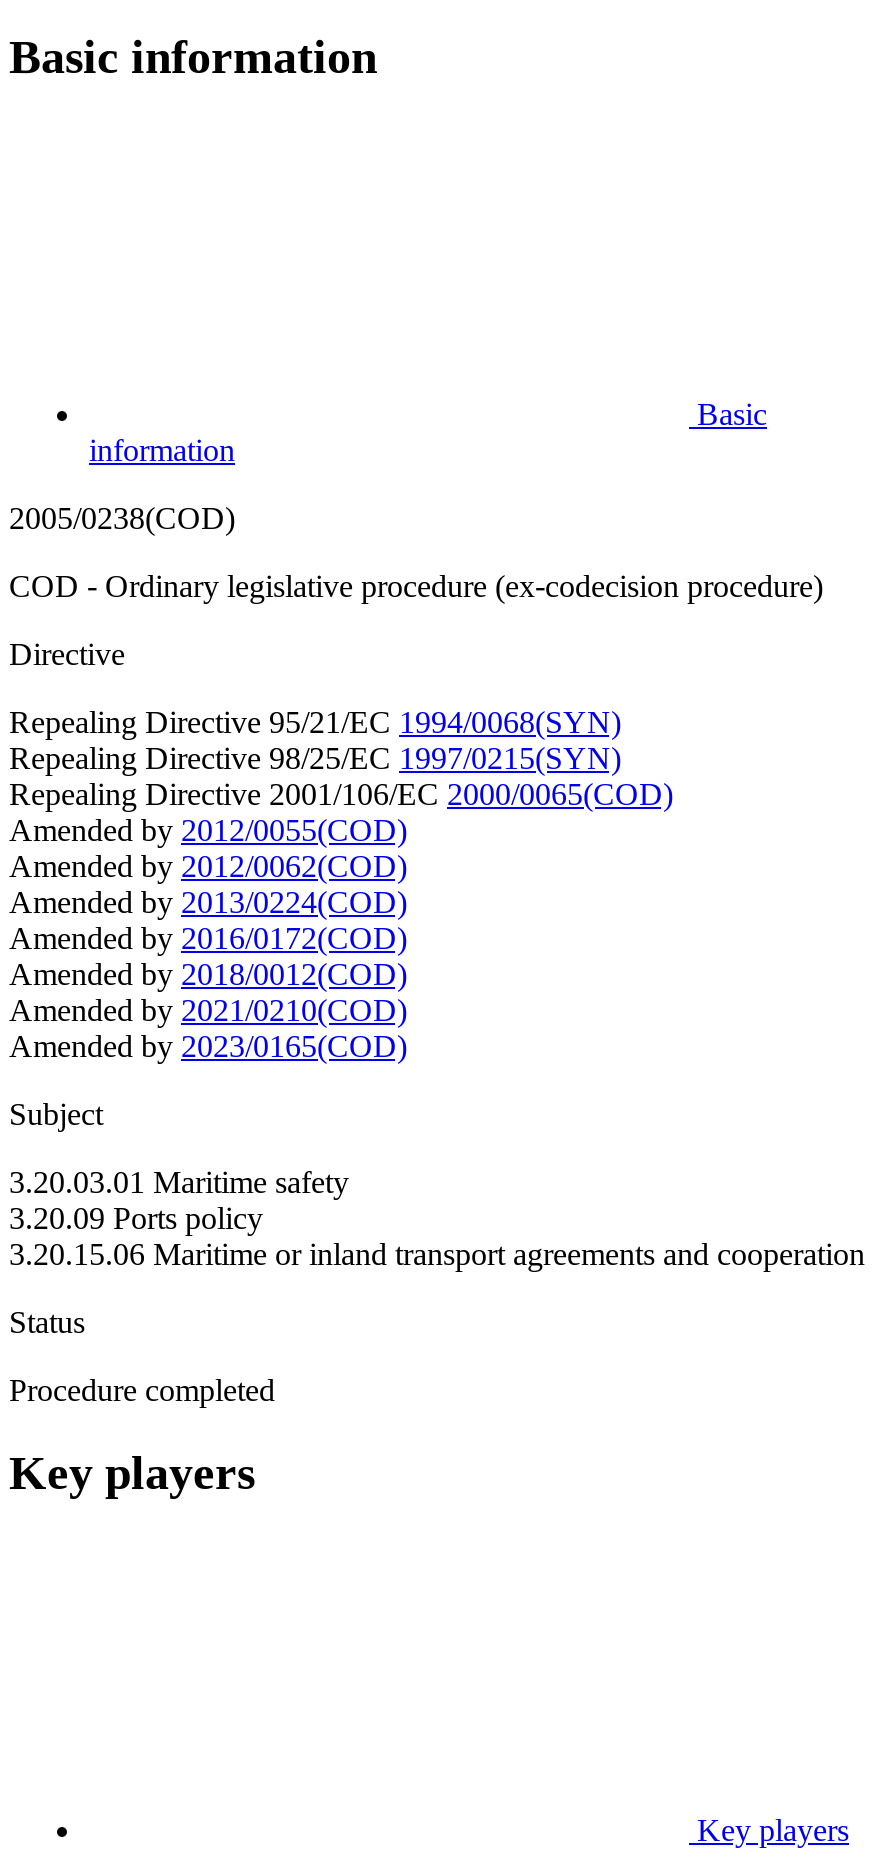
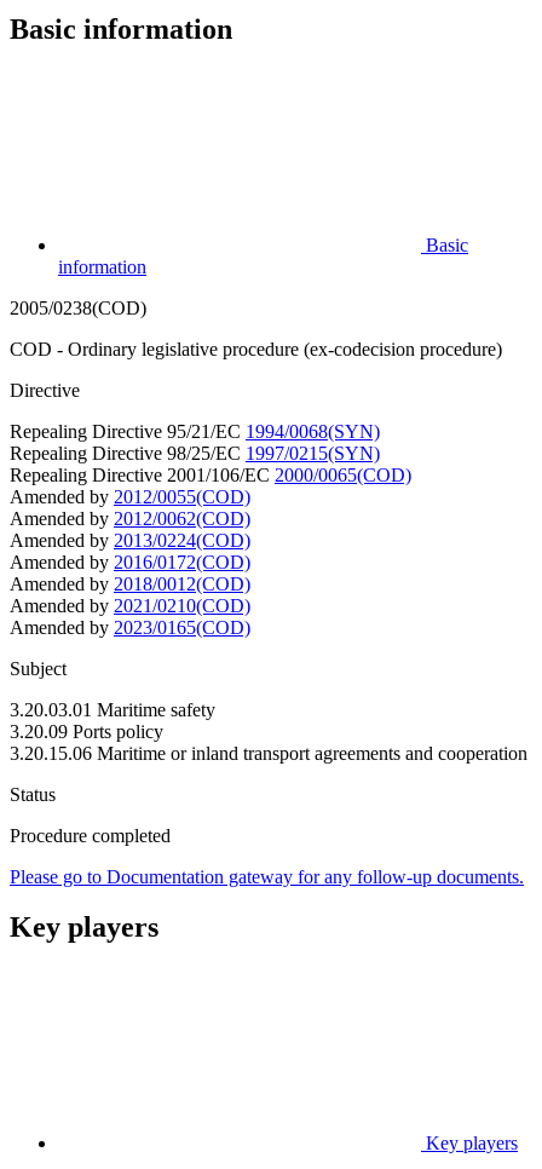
none -> [10,866,524,886] Please go to Documentation gateway for any follow-up documents.

